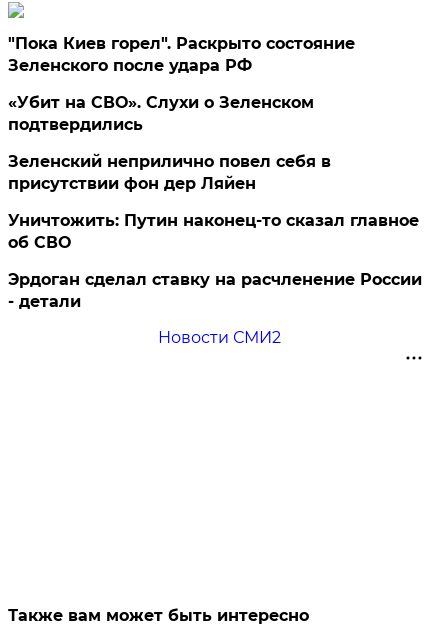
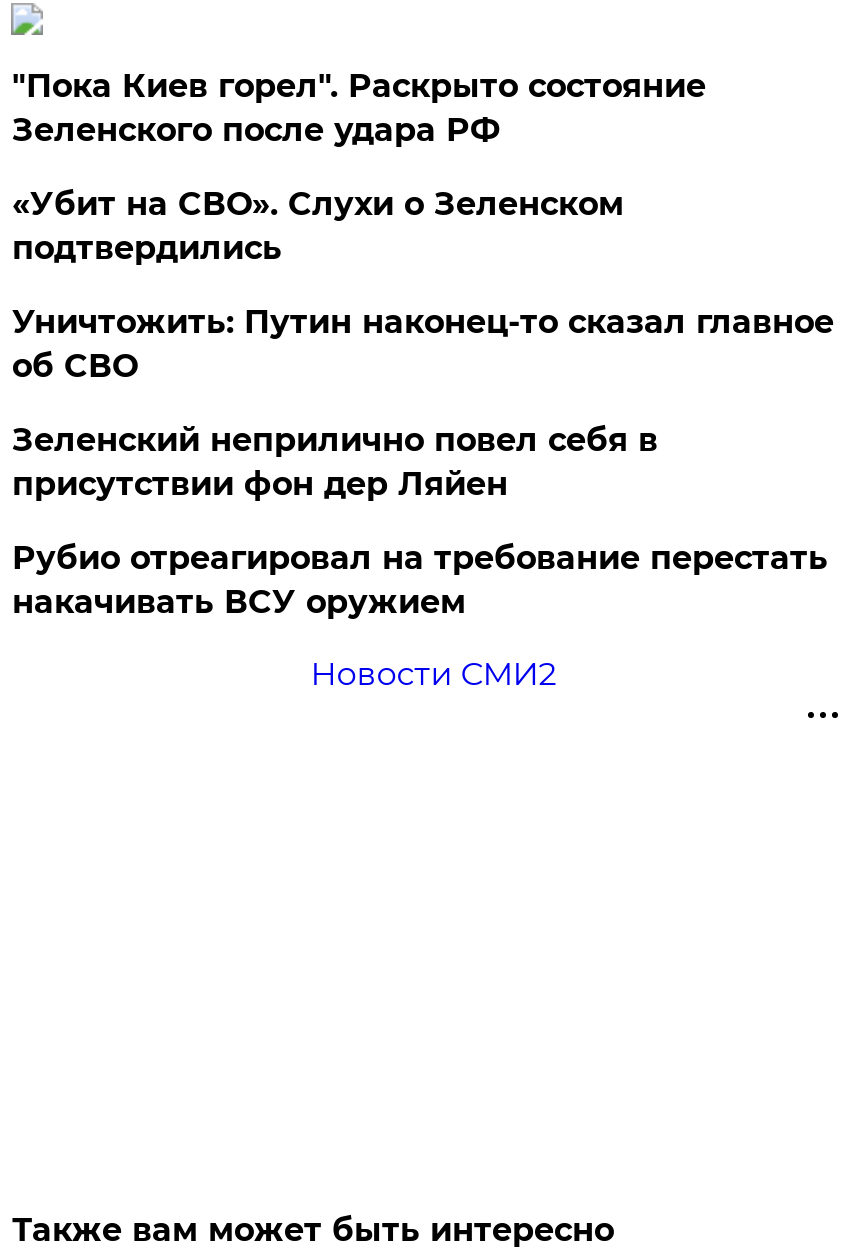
moved [8,152,331,193] -> [12,421,658,503]: Зеленский неприлично повел cебя в | присутствии фон дер Ляйен
moved [8,211,419,252] -> [12,303,834,385]: Уничтожить: Путин наконец-то сказал главное | об СВО
[8,270,422,311] Эрдоган сделал ставку на расчленение России | - детали -> [12,539,828,621] Рубио отреагировал на требование перестать | накачивать ВСУ оружием

